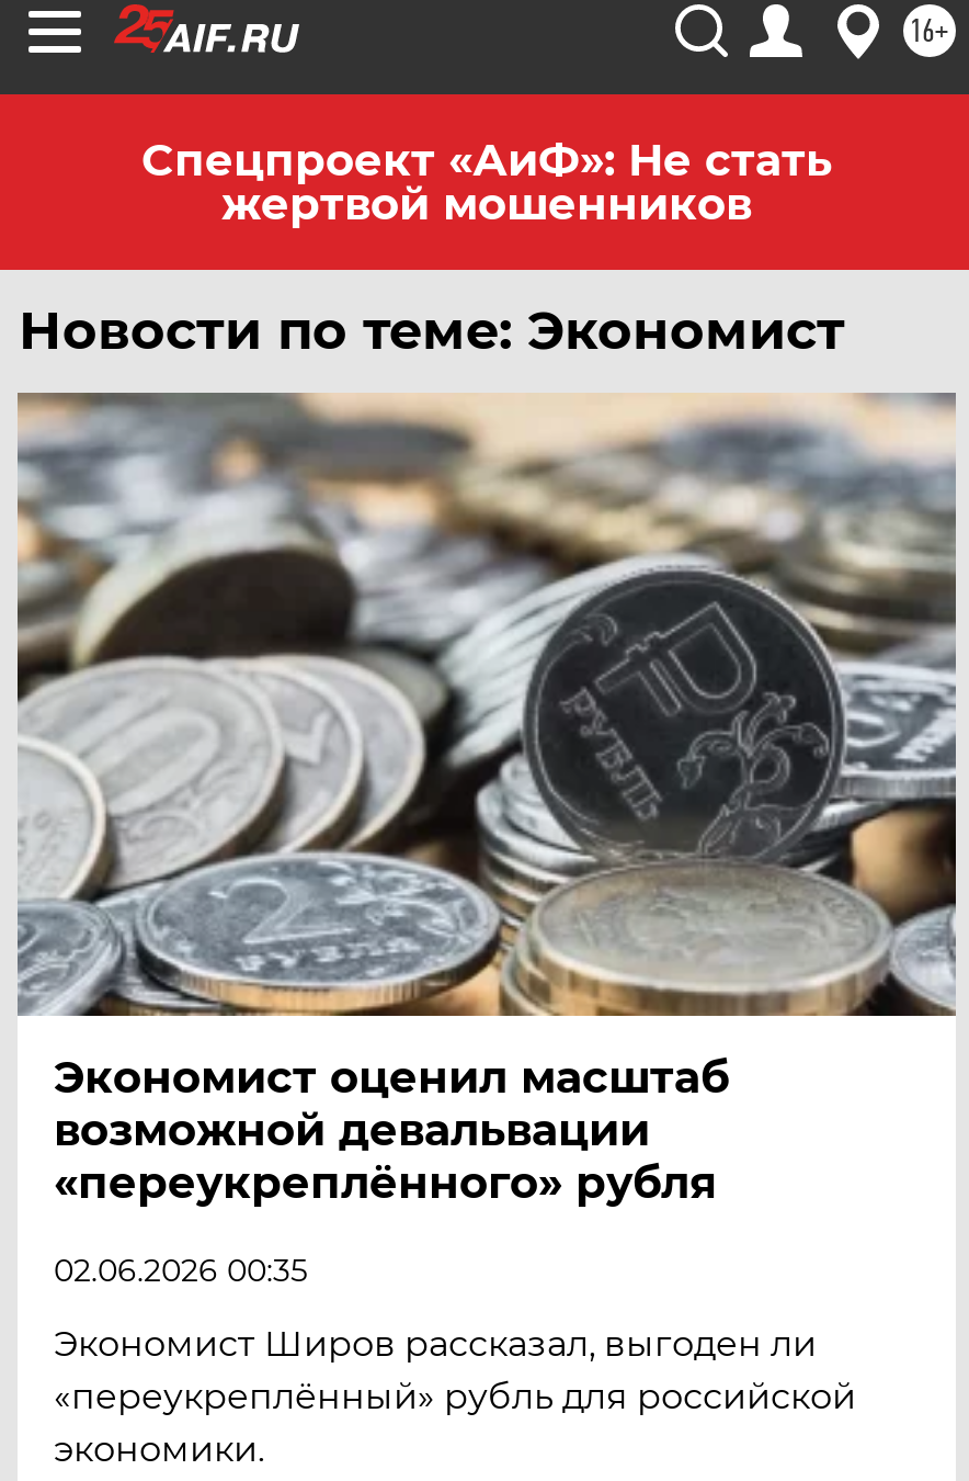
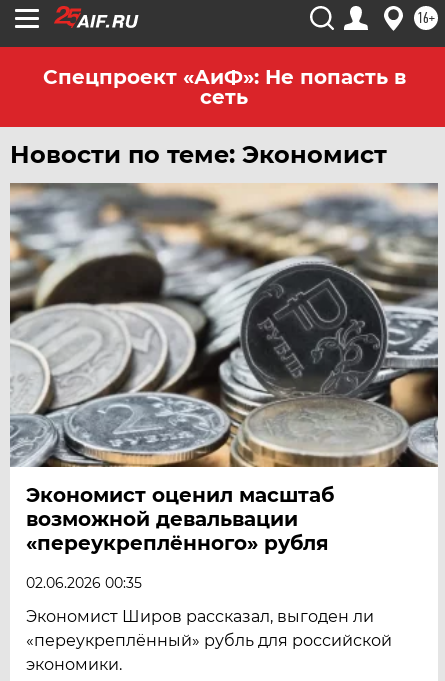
[141,134,832,230] Спецпроект «АиФ»: Не стать | жертвой мошенников -> [42,65,405,109] Спецпроект «АиФ»: Не попасть в | сеть

